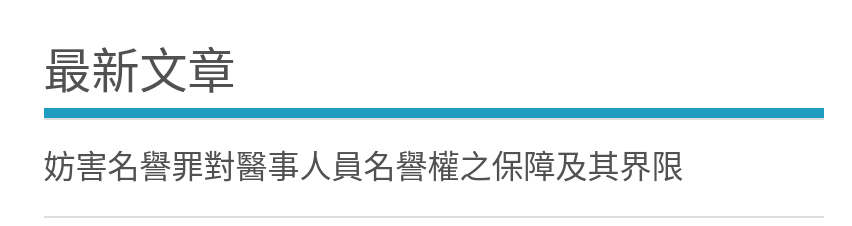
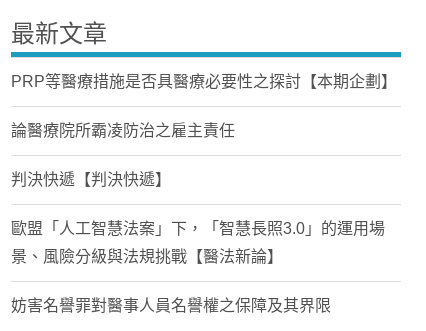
none -> [11,73,397,265] PRP等醫療措施是否具醫療必要性之探討【本期企劃】 | 論醫療院所霸凌防治之雇主責任 | 判決快遞【判決快遞】 | 歐盟「人工智慧法案」下，「智慧長照3.0」的運用場 | 景、風險分級與法規挑戰【醫法新論】

